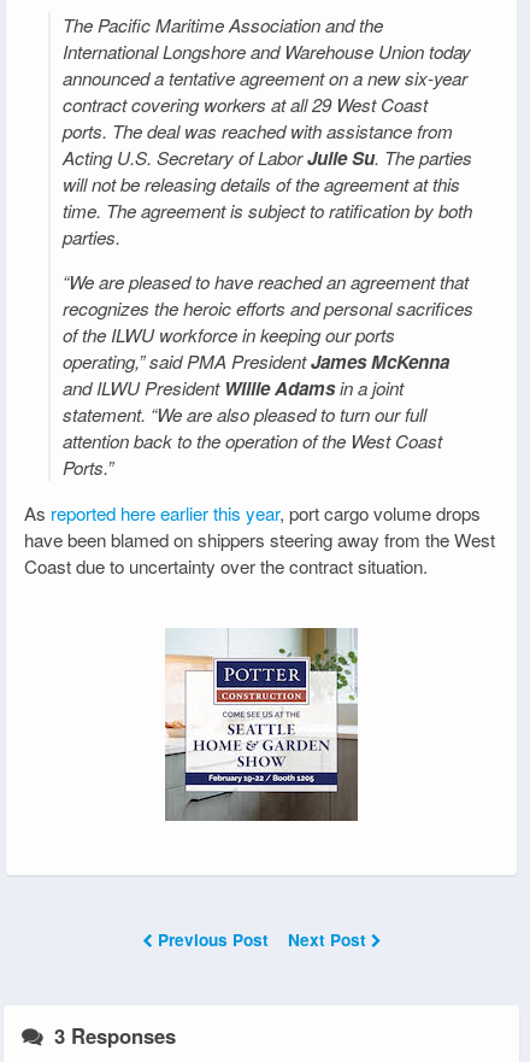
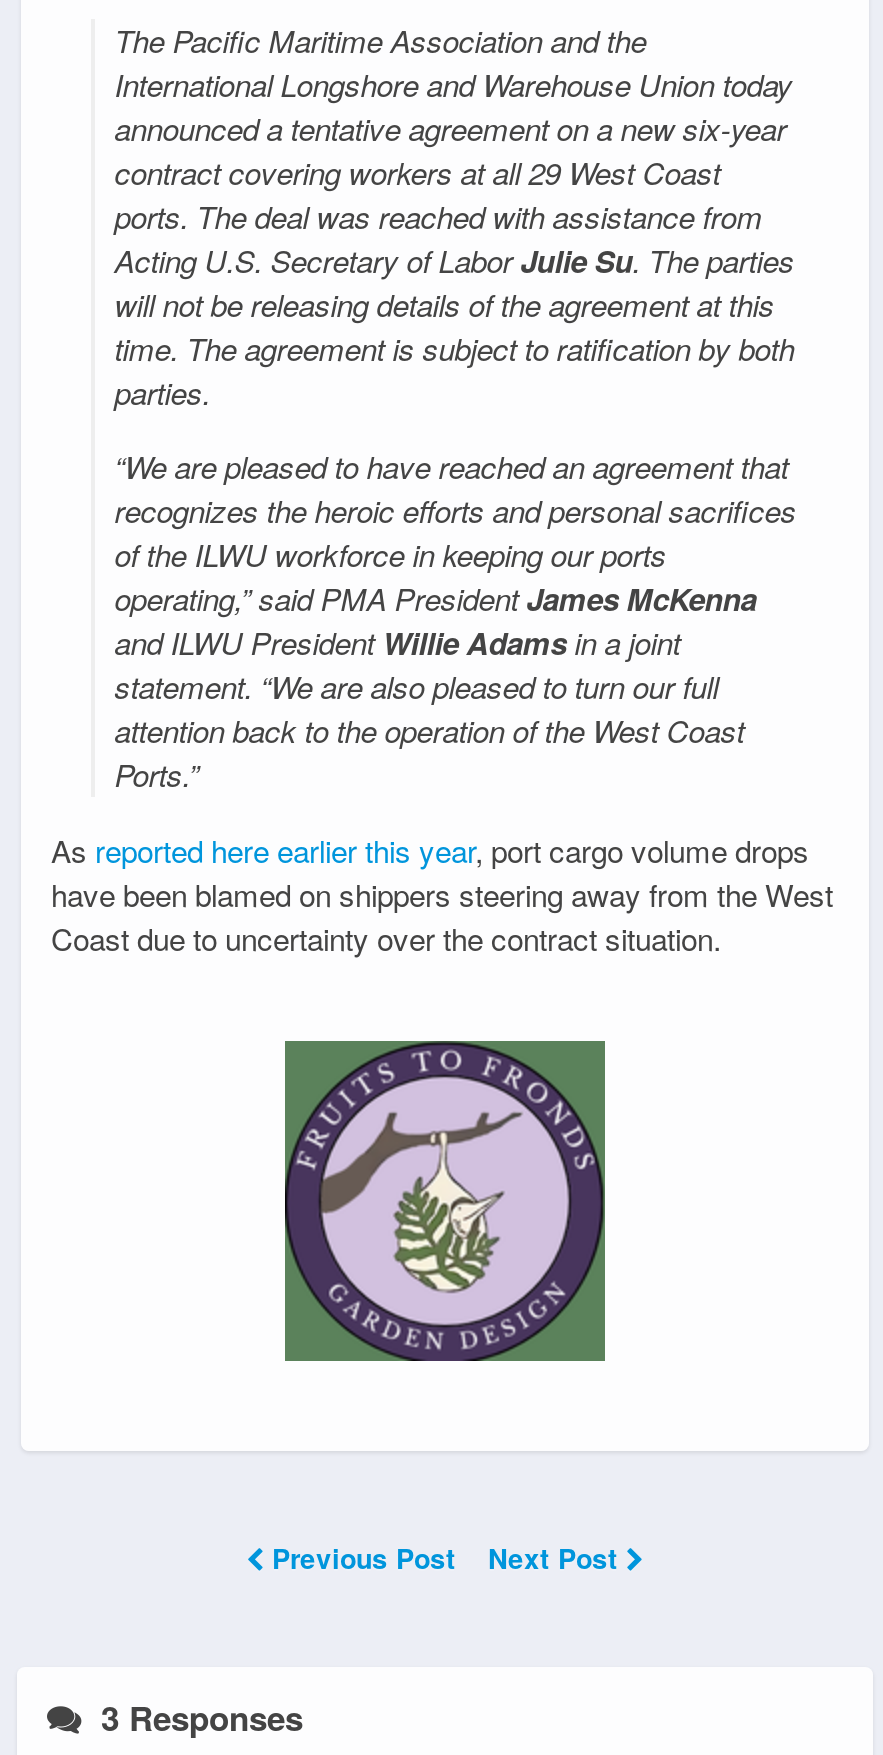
[164,628,359,822] [image] -> [283,1039,607,1363] [image]

